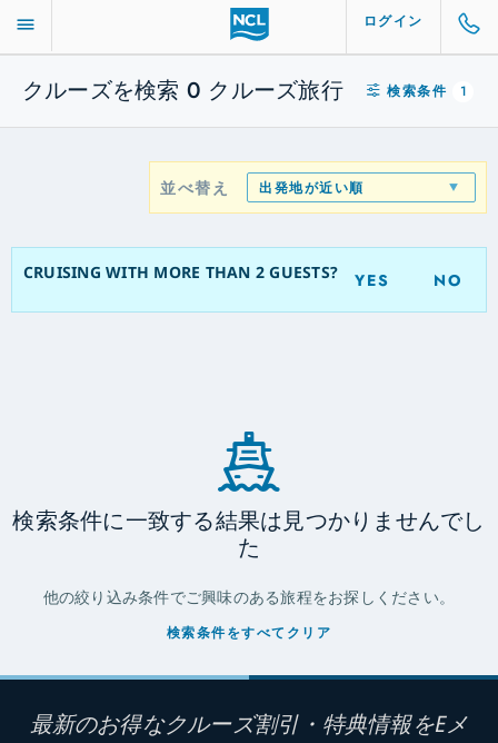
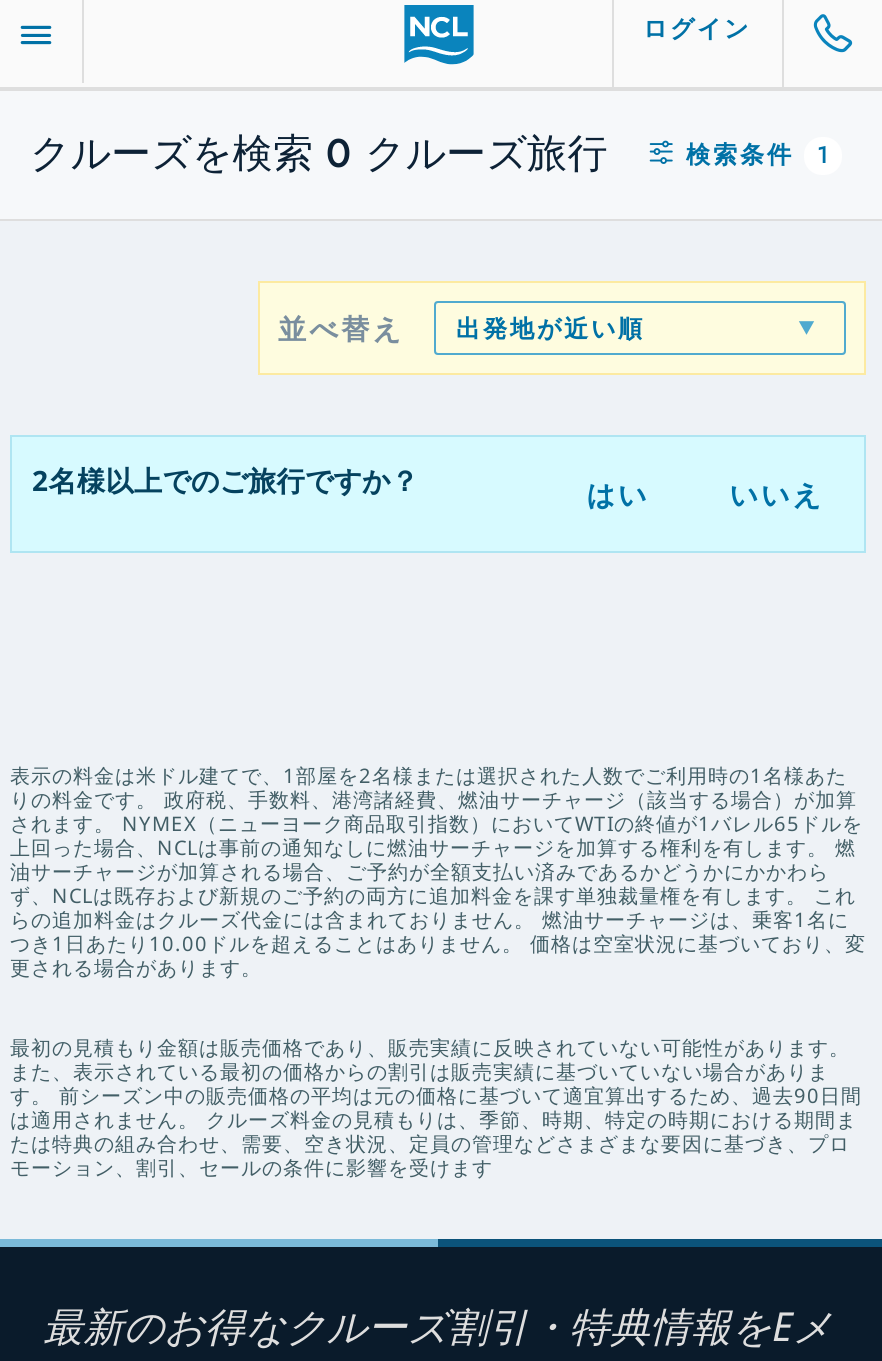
[23,261,464,291] CRUISING WITH MORE THAN 2 GUESTS? | YES | NO -> [32,461,824,515] 2名様以上でのご旅行ですか？ | はい | いいえ
[13,505,485,643] 検索条件に一致する結果は見つかりませんでし | た | 他の絞り込み条件でご興味のある旅程をお探しください。 | 検索条件をすべてクリア -> [10,761,866,1181] 表示の料金は米ドル建てで、1部屋を2名様または選択された人数でご利用時の1名様あた | りの料金です。 政府税、手数料、港湾諸経費、燃油サーチャージ（該当する場合）が加算 | されます。 NYMEX（ニューヨーク商品取引指数）においてWTIの終値が1バレル65ドルを | 上回った場合、NCLは事前の通知なしに燃油サーチャージを加算する権利を有します。 燃 | 油サーチャージが加算される場合、ご予約が全額支払い済みであるかどうかにかかわら | ず、NCLは既存および新規のご予約の両方に追加料金を課す単独裁量権を有します。 これ | らの追加料金はクルーズ代金には含まれておりません。 燃油サーチャージは、乗客1名に | つき1日あたり10.00ドルを超えることはありません。 価格は空室状況に基づいており、変 | 更される場合があります。 | 最初の見積もり金額は販売価格であり、販売実績に反映されていない可能性があります。 | また、表示されている最初の価格からの割引は販売実績に基づいていない場合がありま | す。 前シーズン中の販売価格の平均は元の価格に基づいて適宜算出するため、過去90日間 | は適用されません。 クルーズ料金の見積もりは、季節、時期、特定の時期における期間ま | たは特典の組み合わせ、需要、空き状況、定員の管理などさまざまな要因に基づき、プロ | モーション、割引、セールの条件に影響を受けます

